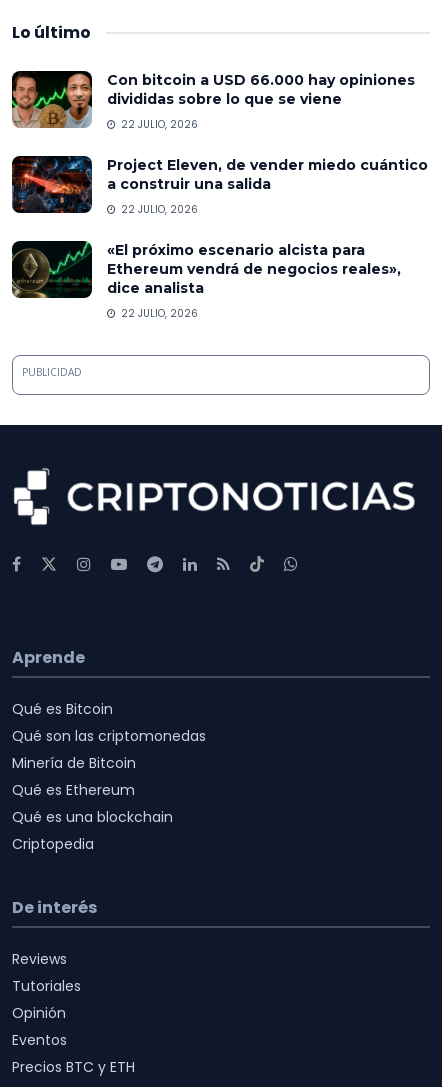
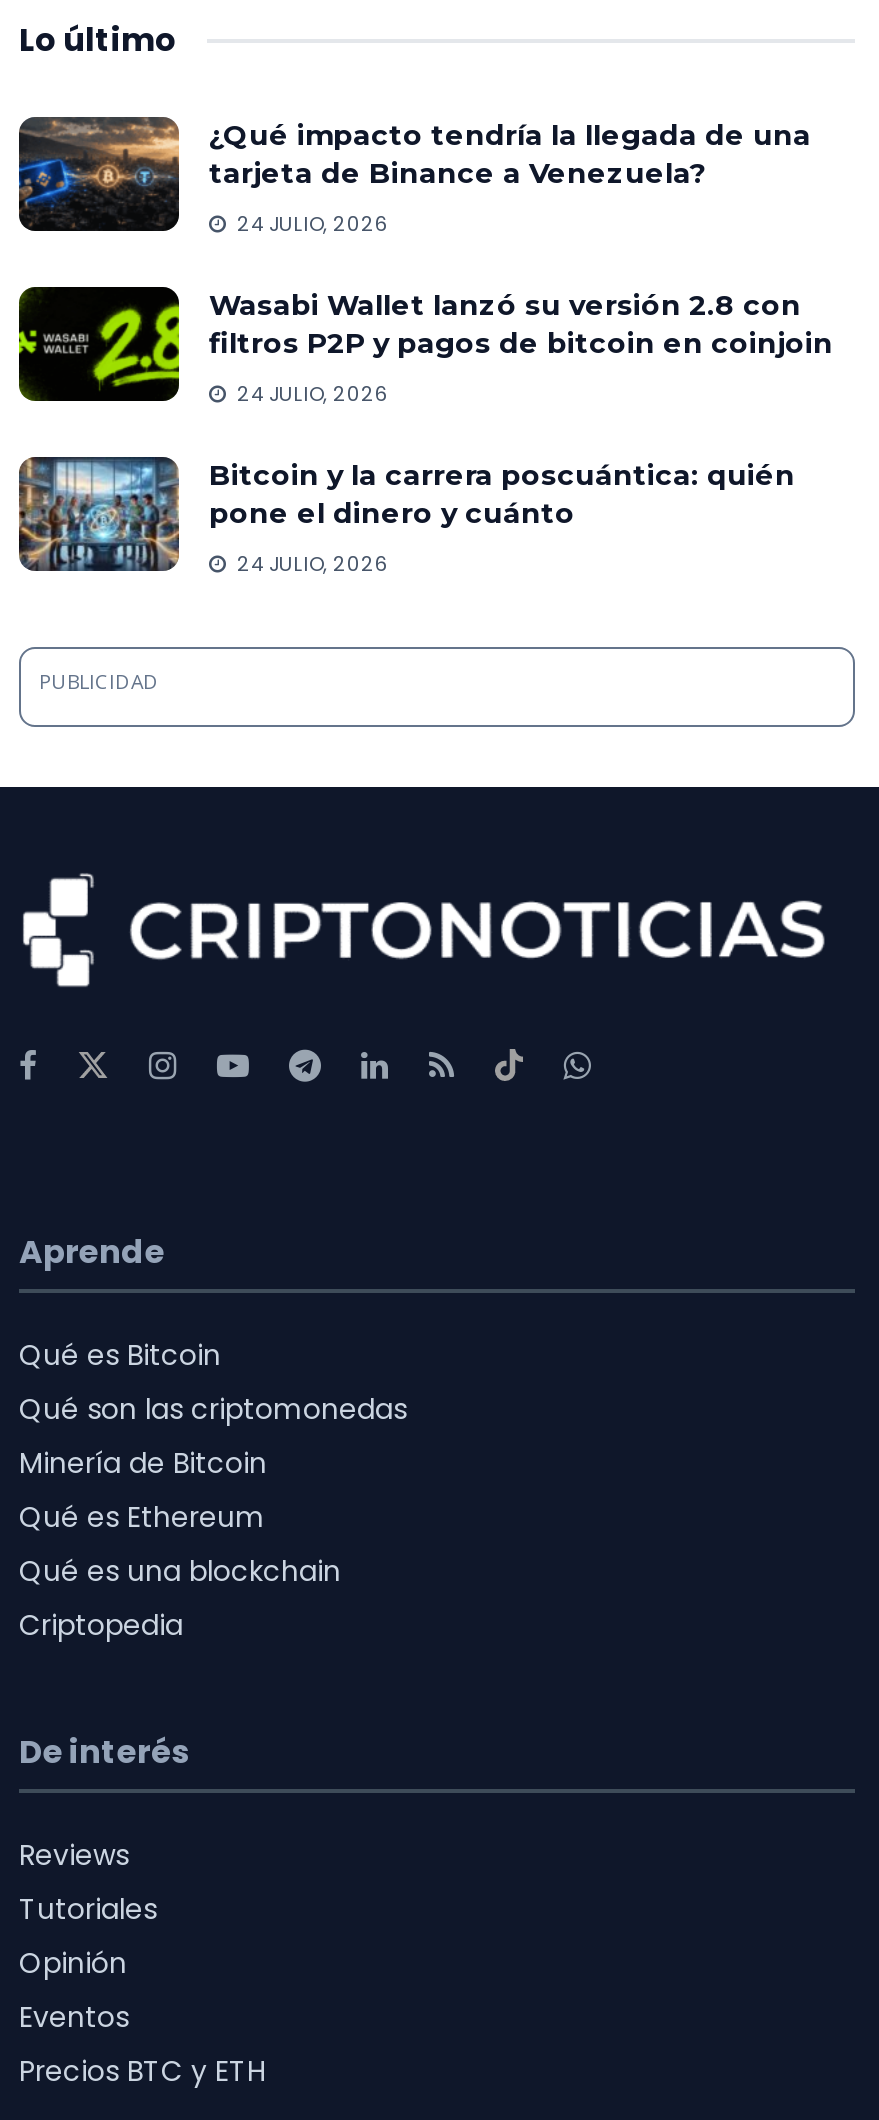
[11,70,415,129] [image] | Con bitcoin a USD 66.000 hay opiniones | divididas sobre lo que se viene -> [17,115,811,233] [image] | ¿Qué impacto tendría la llegada de una | tarjeta de Binance a Venezuela?
[118,117,198,132] 22 JULIO, 2026 -> [231,209,389,239] 24 JULIO, 2026
[11,156,428,214] [image] | Project Eleven, de vender miedo cuántico | a construir una salida -> [17,287,833,403] [image] | Wasabi Wallet lanzó su versión 2.8 con | filtros P2P y pagos de bitcoin en coinjoin
[118,202,198,217] 22 JULIO, 2026 -> [231,379,389,409] 24 JULIO, 2026
[12,241,401,299] [image] | «El próximo escenario alcista para | Ethereum vendrá de negocios reales», | dice analista -> [19,457,795,573] [image] | Bitcoin y la carrera poscuántica: quién | pone el dinero y cuánto
[118,306,198,321] 22 JULIO, 2026 -> [231,549,389,579] 24 JULIO, 2026

